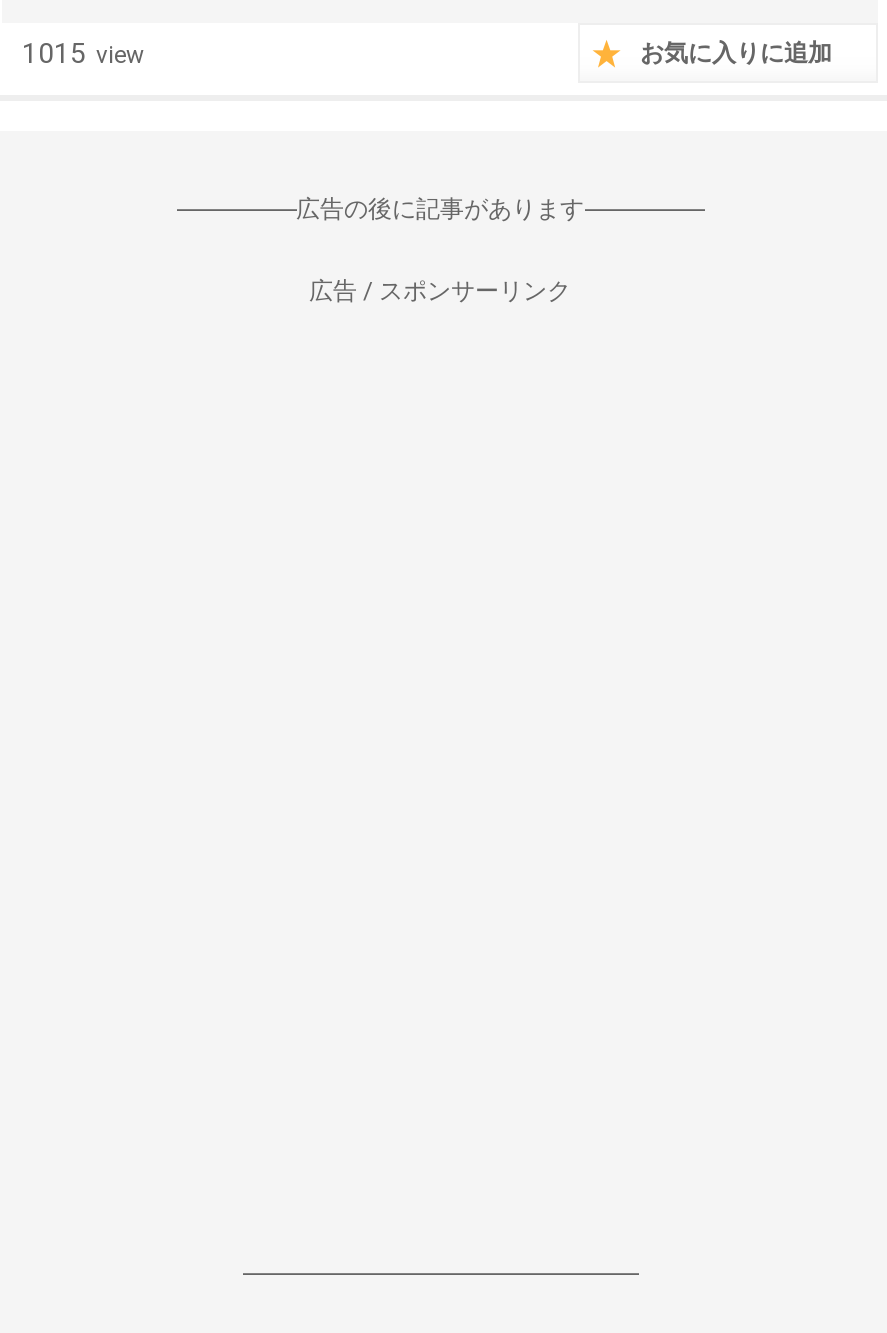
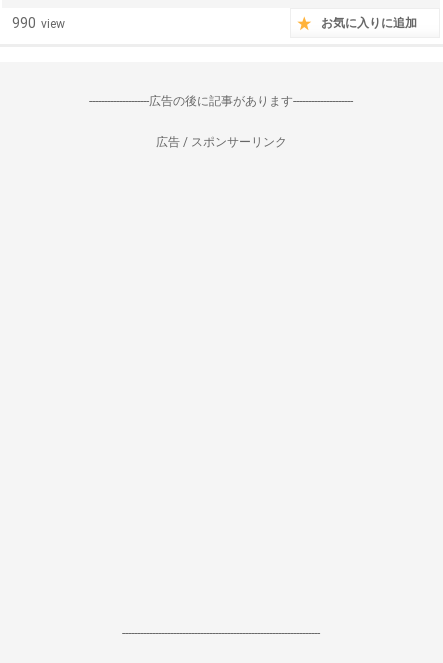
[22,37,144,69] 1015 view -> [12,15,65,31] 990 view

